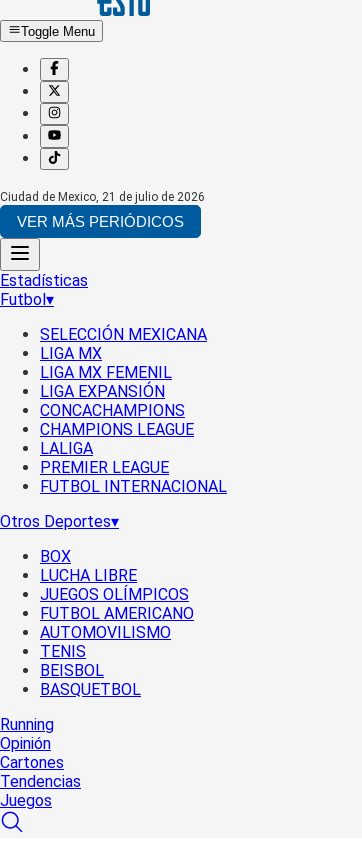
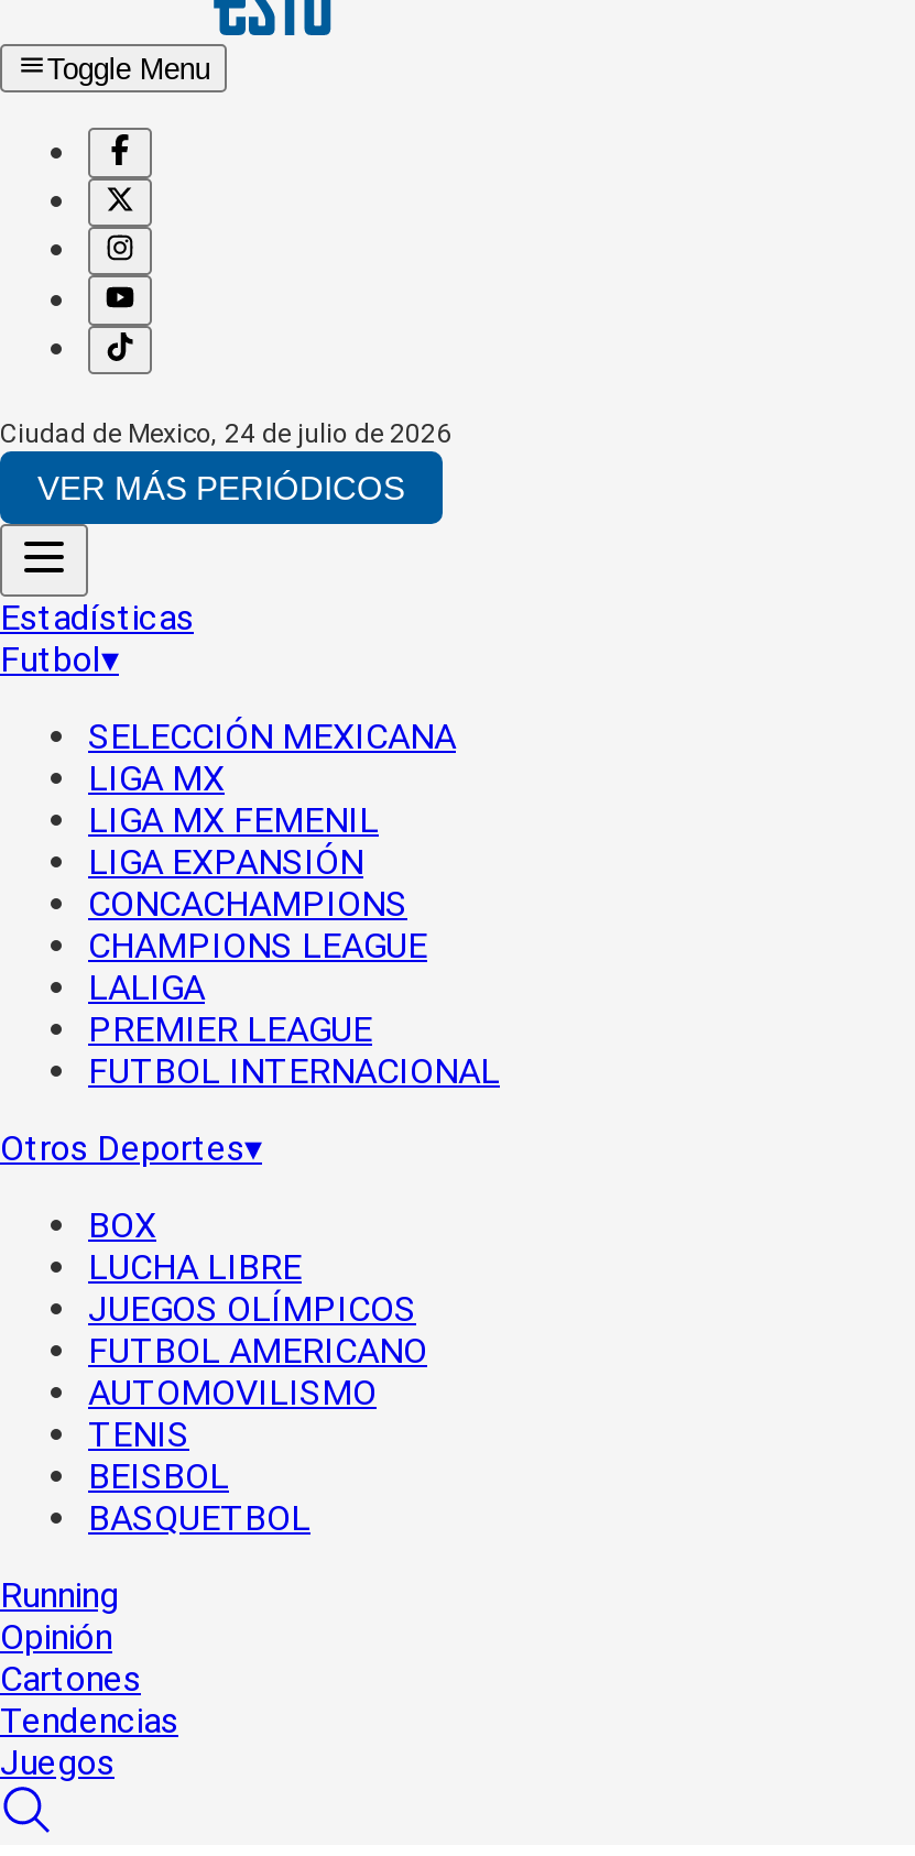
[0,190,205,204] Ciudad de Mexico, 21 de julio de 2026 -> [0,418,451,449] Ciudad de Mexico, 24 de julio de 2026

